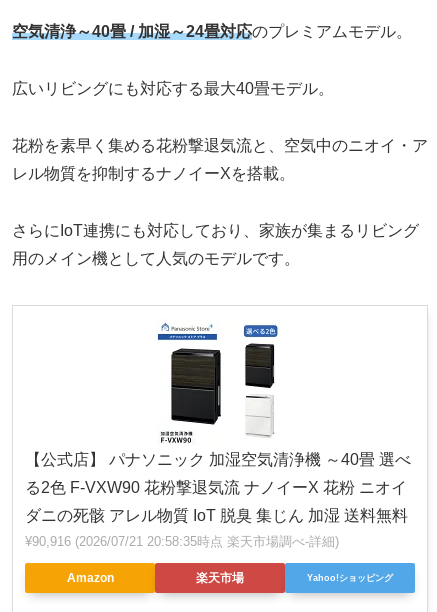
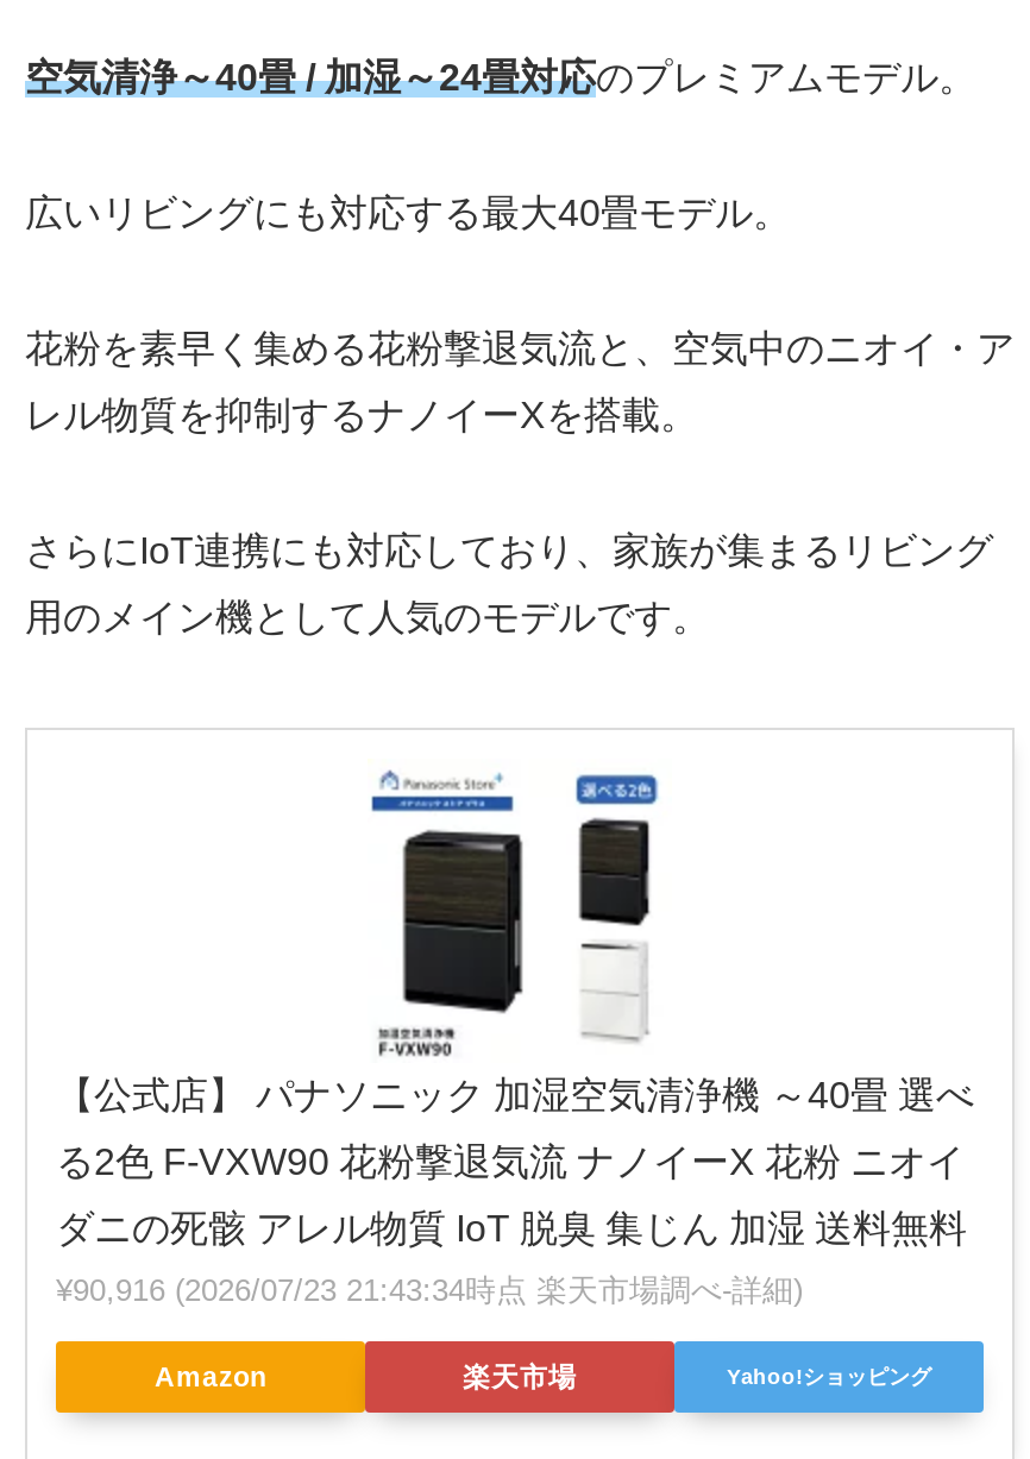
[25,534,339,549] ¥90,916 (2026/07/21 20:58:35時点 楽天市場調べ-詳細) -> [56,1272,803,1308] ¥90,916 (2026/07/23 21:43:34時点 楽天市場調べ-詳細)

